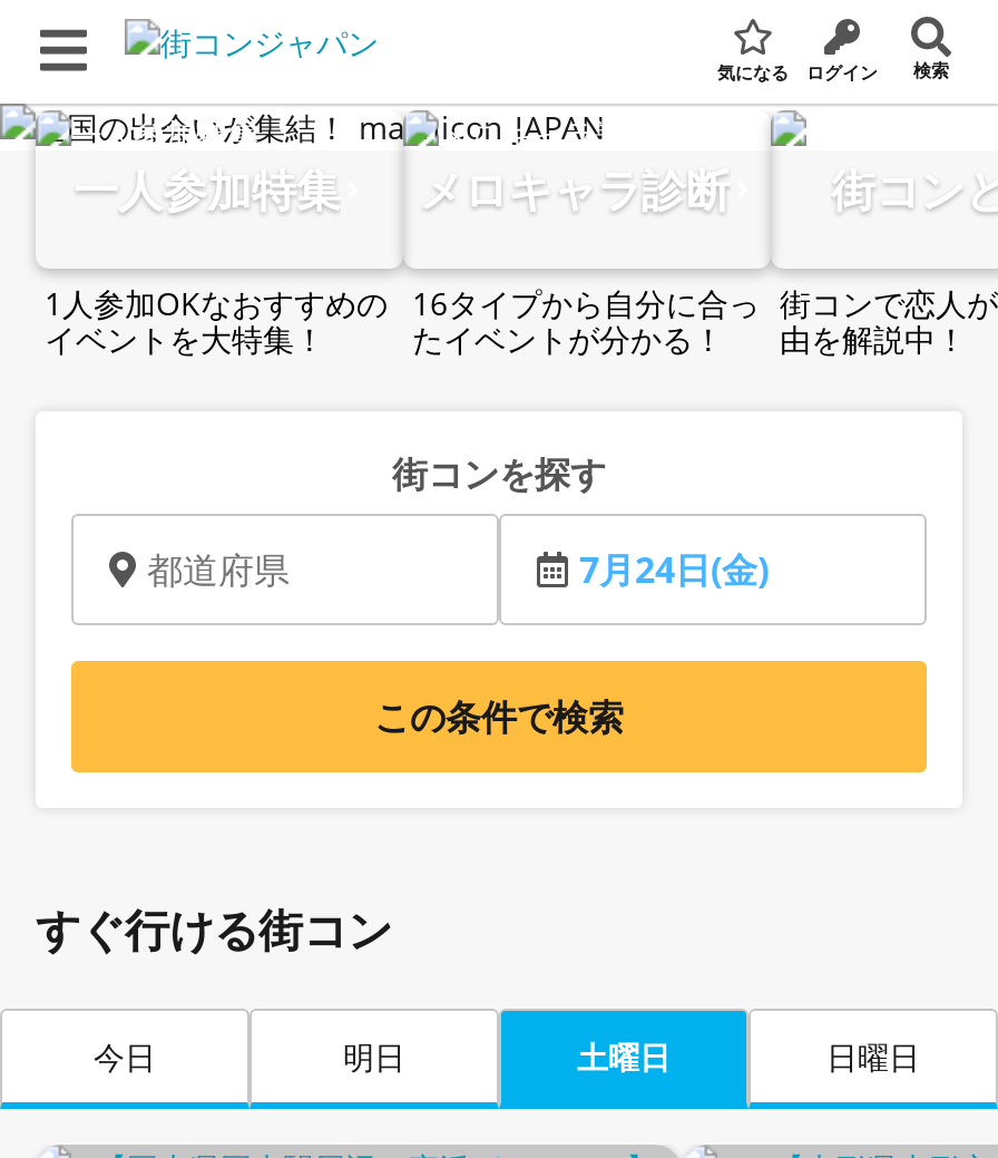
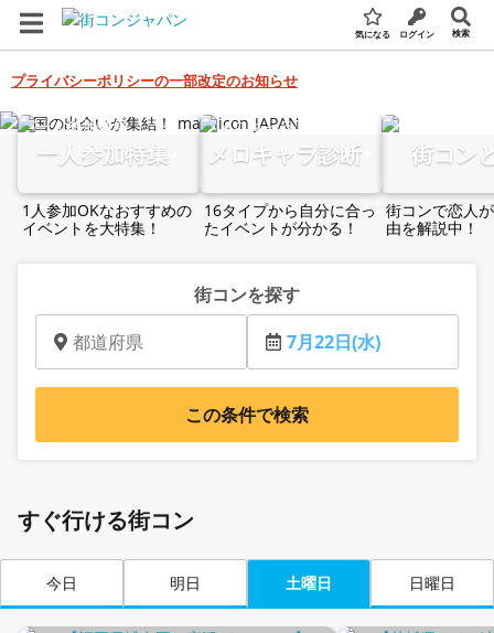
none -> [11,70,298,90] プライバシーポリシーの一部改定のお知らせ
[579,545,769,594] 7月24日(金) -> [287,330,380,354] 7月22日(水)

